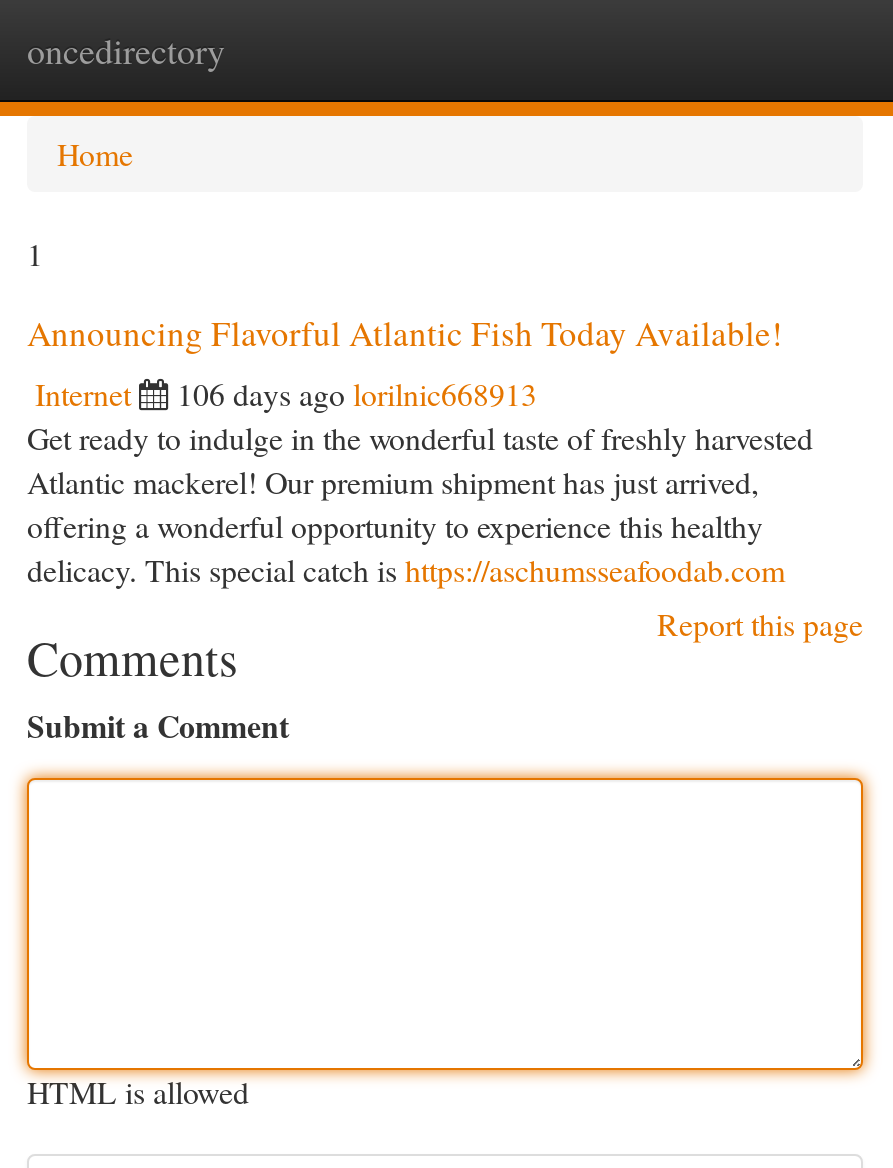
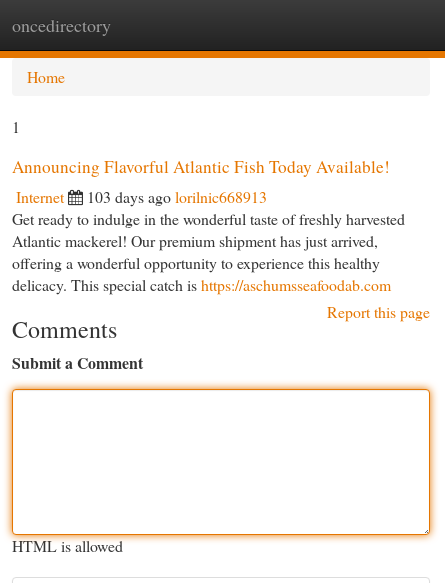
[177,372,537,414] 106 days ago lorilnic668913 -> [87,186,267,207] 103 days ago lorilnic668913

